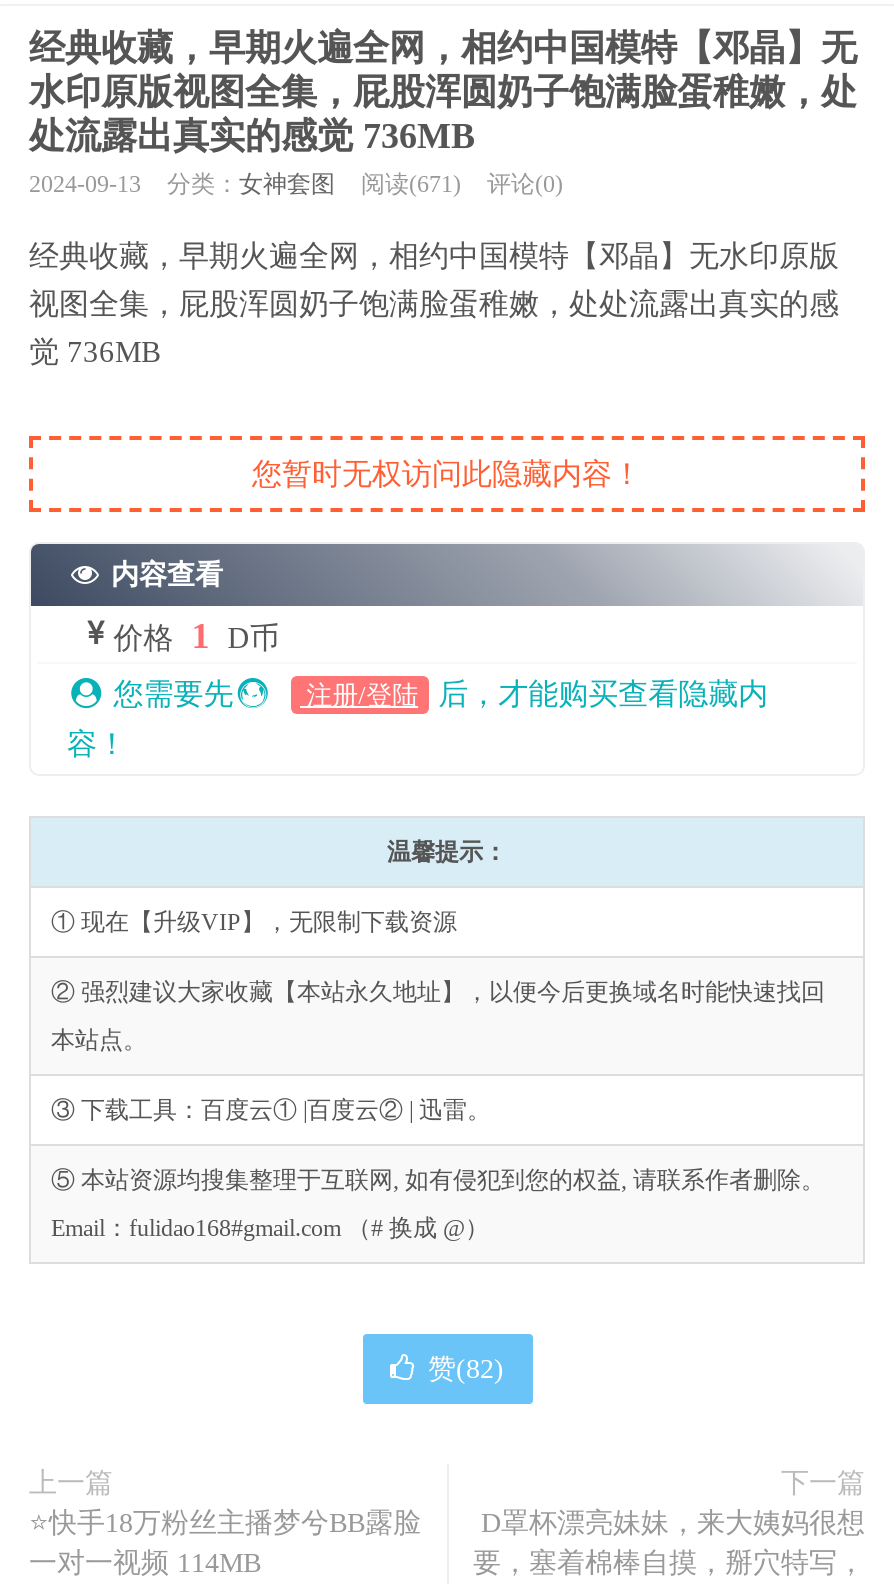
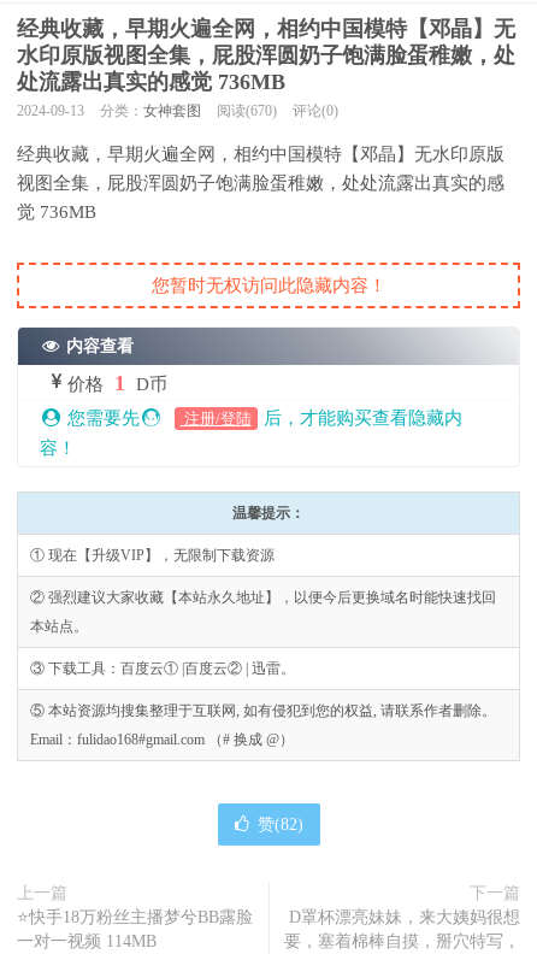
[29,170,563,198] 2024-09-13 分类：女神套图 阅读(671) 评论(0) -> [17,102,338,119] 2024-09-13 分类：女神套图 阅读(670) 评论(0)

